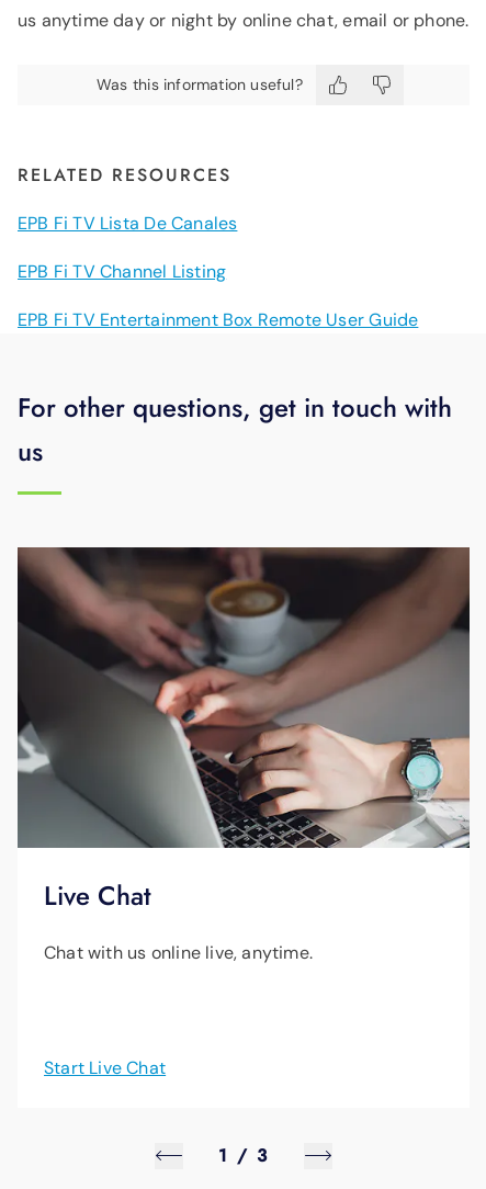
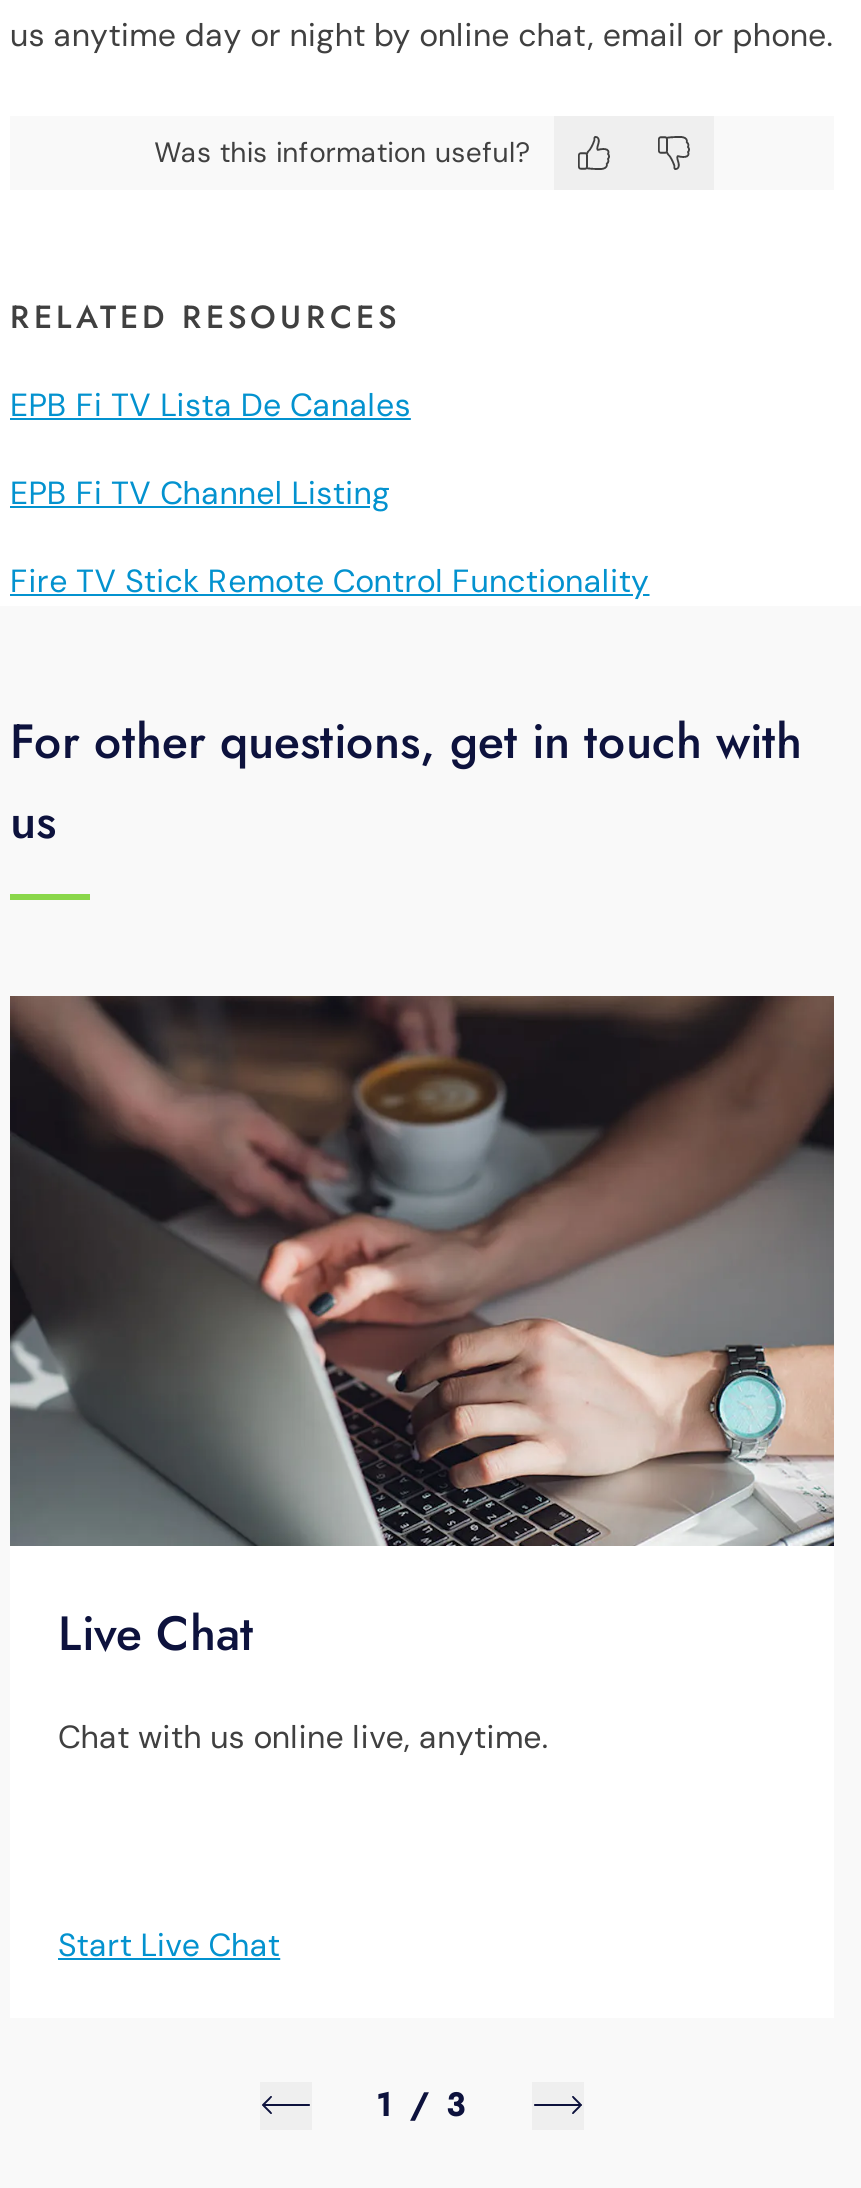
[18,308,418,331] EPB Fi TV Entertainment Box Remote User Guide -> [10,560,650,602] Fire TV Stick Remote Control Functionality

